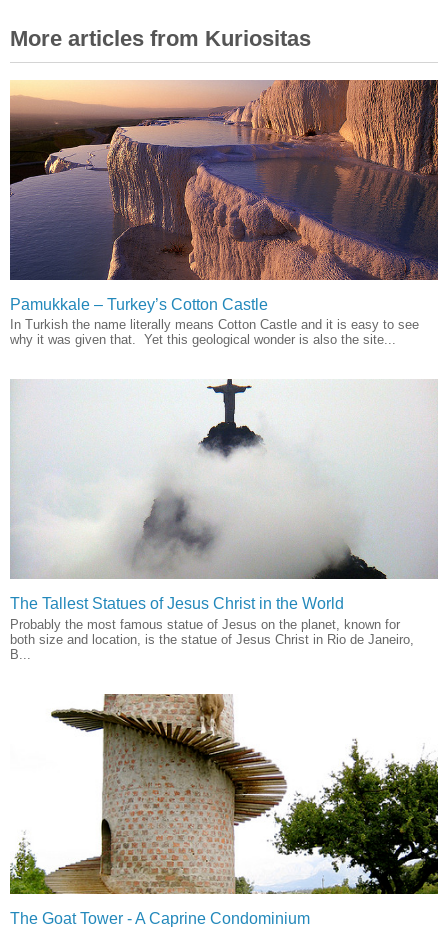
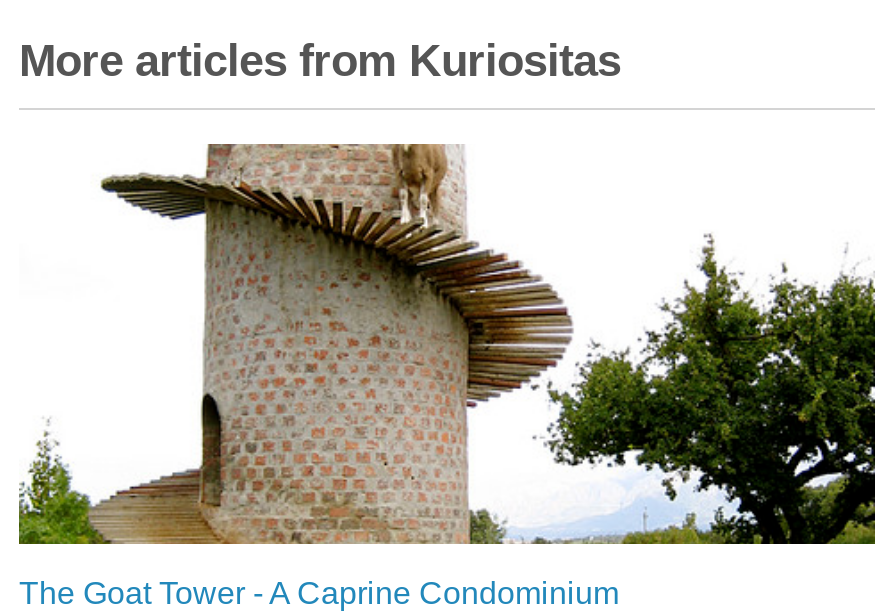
[9,79,439,347] [image] | Pamukkale – Turkey’s Cotton Castle | In Turkish the name literally means Cotton Castle and it is easy to see | why it was given that. Yet this geological wonder is also the site... -> none
[10,378,438,661] [image] | The Tallest Statues of Jesus Christ in the World | Probably the most famous statue of Jesus on the planet, known for | both size and location, is the statue of Jesus Christ in Rio de Janeiro, | B... -> none

